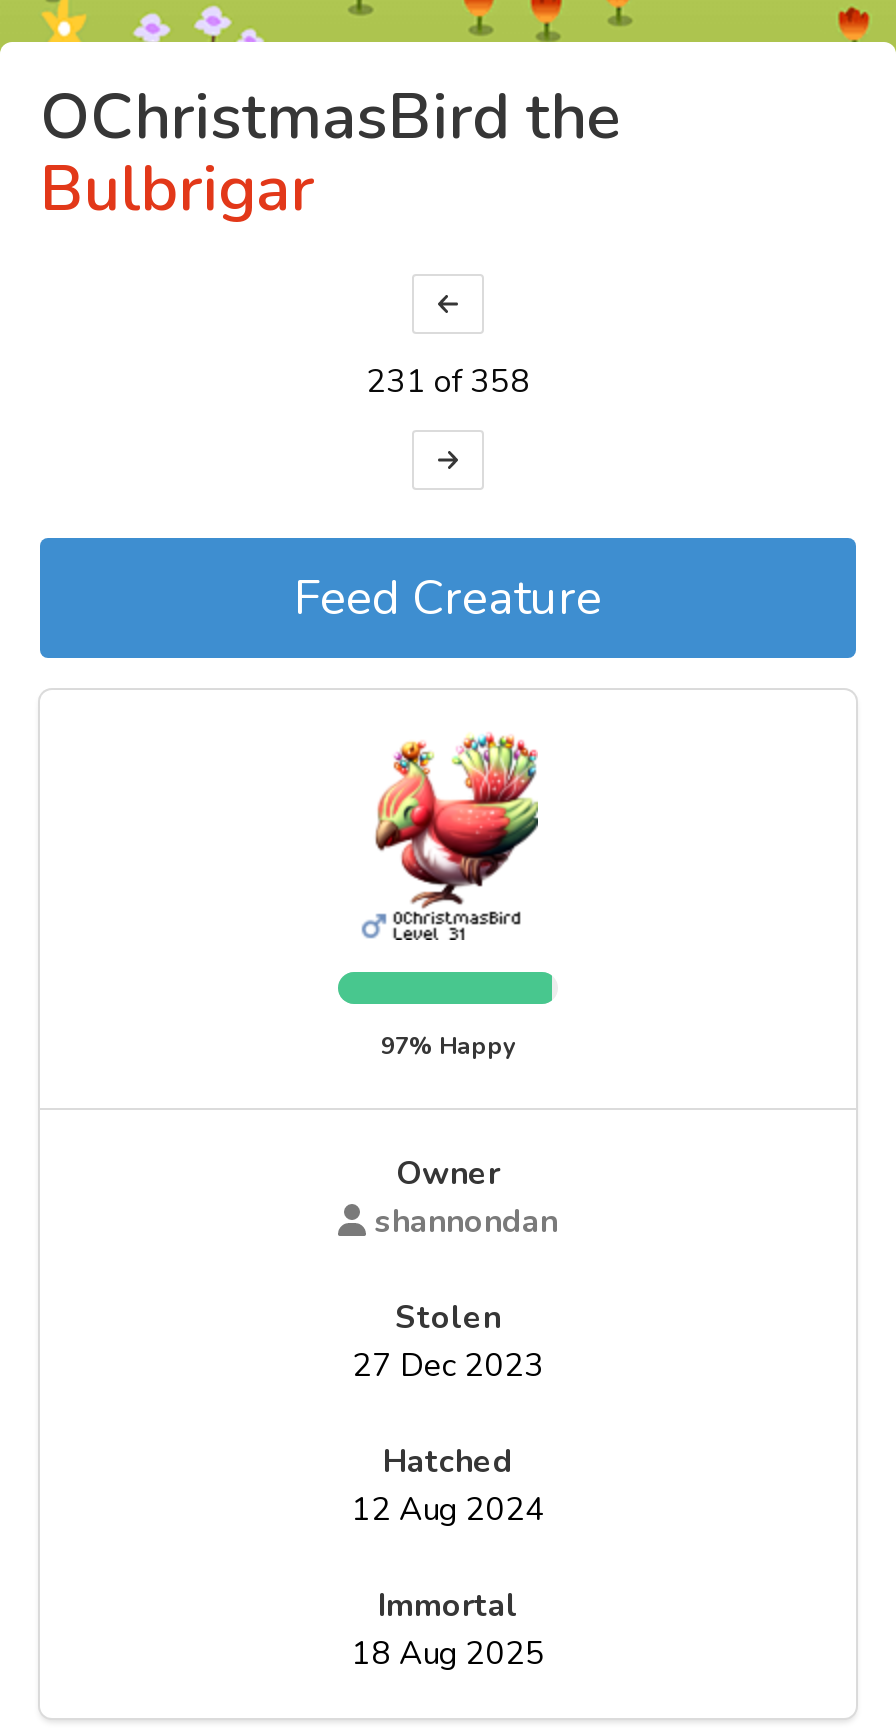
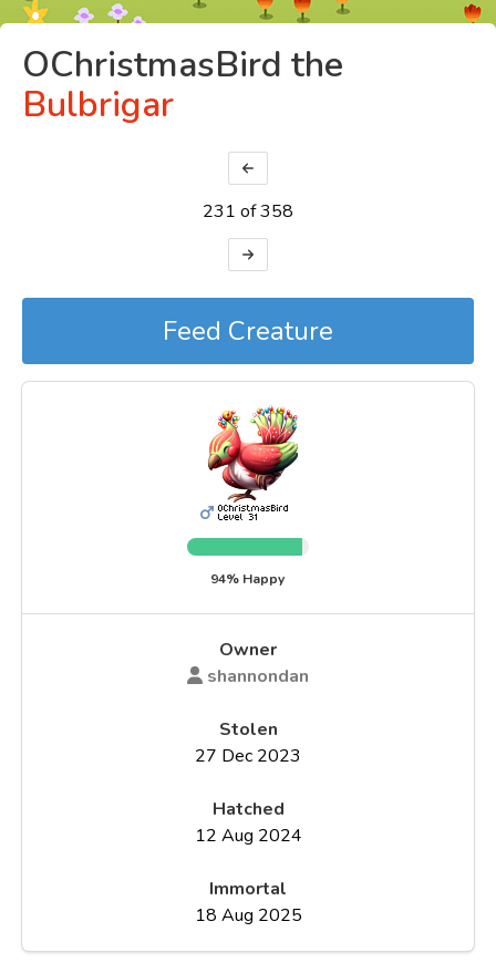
[381,1030,515,1062] 97% Happy -> [211,570,285,588] 94% Happy

